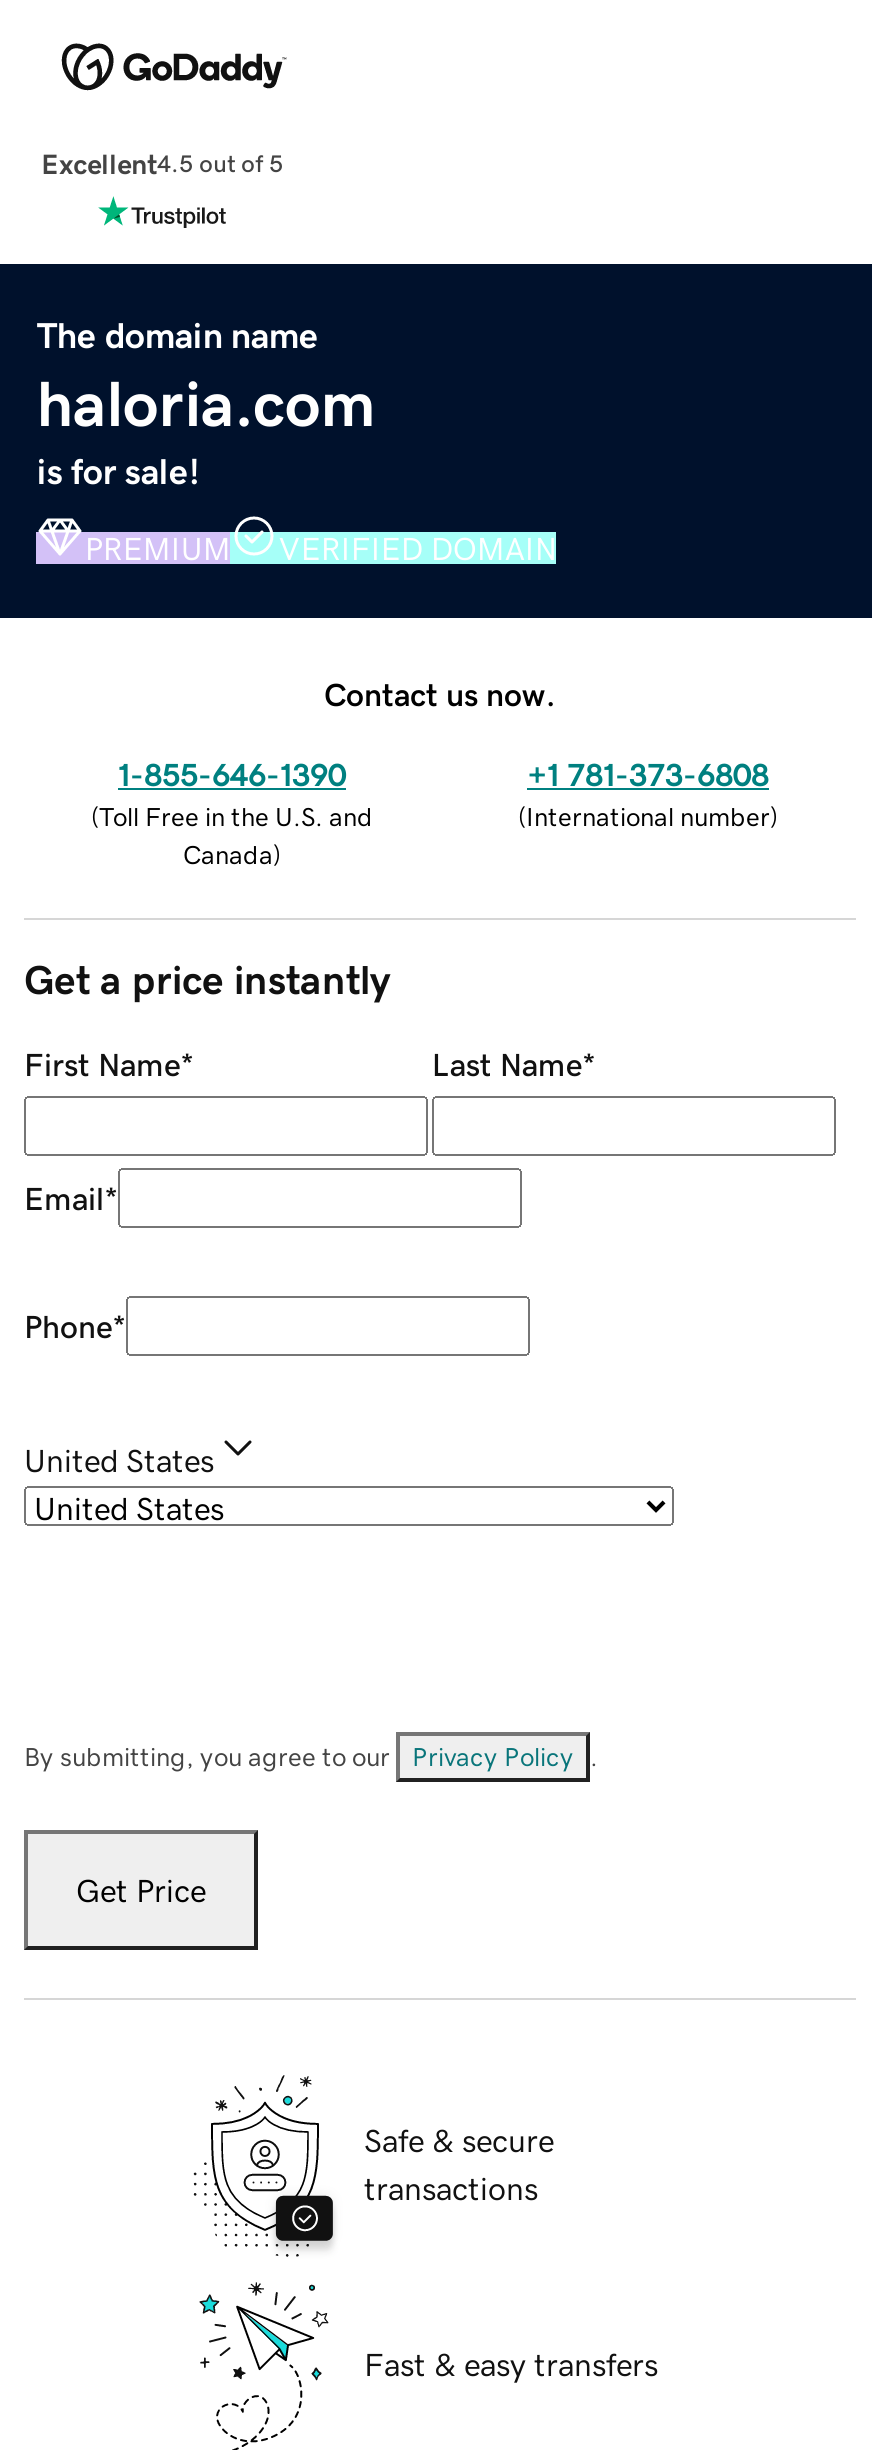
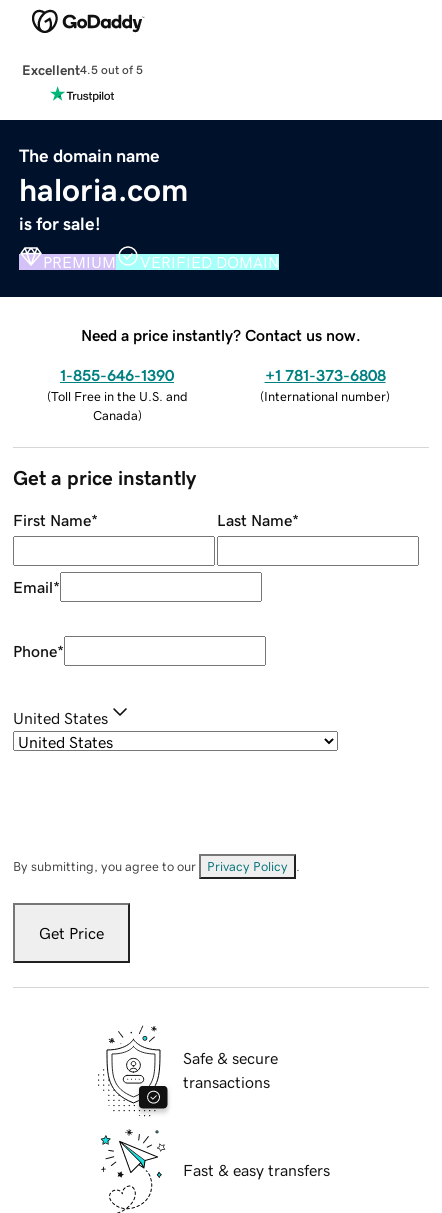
[324,677,556,709] Contact us now. -> [81,327,361,343] Need a price instantly? Contact us now.

